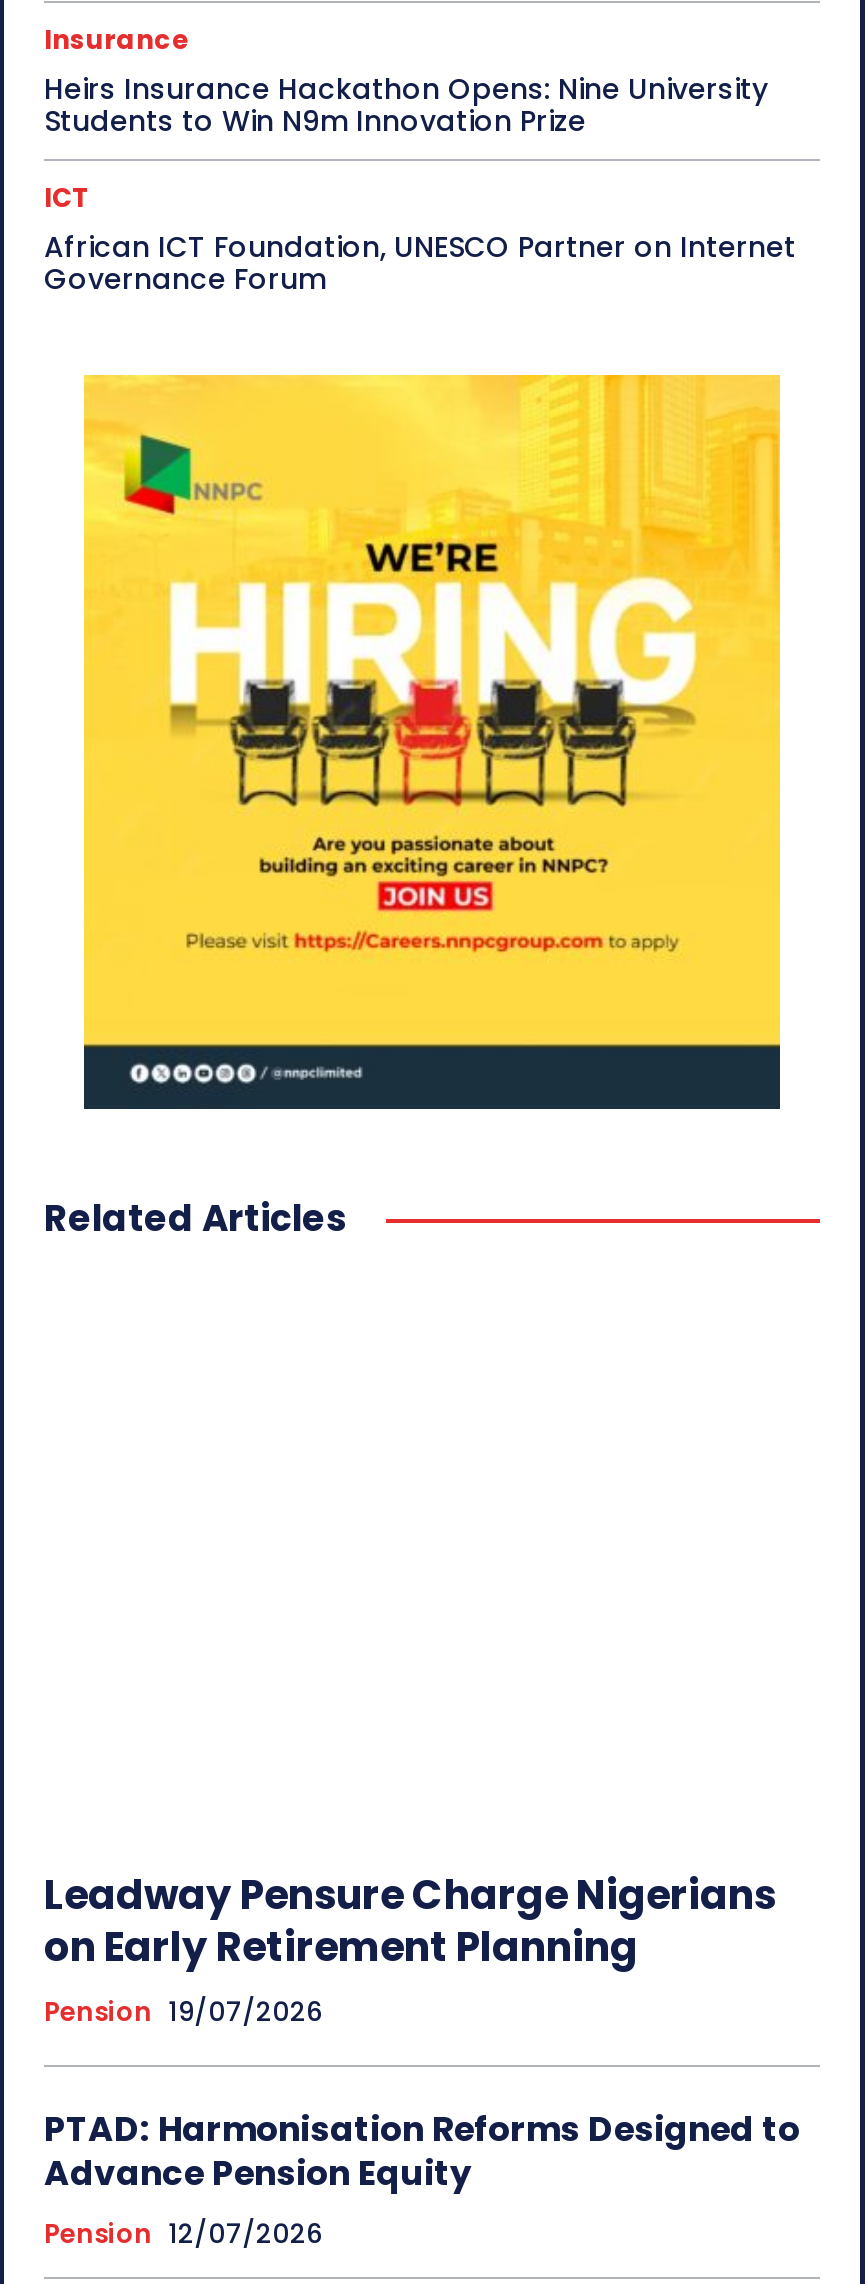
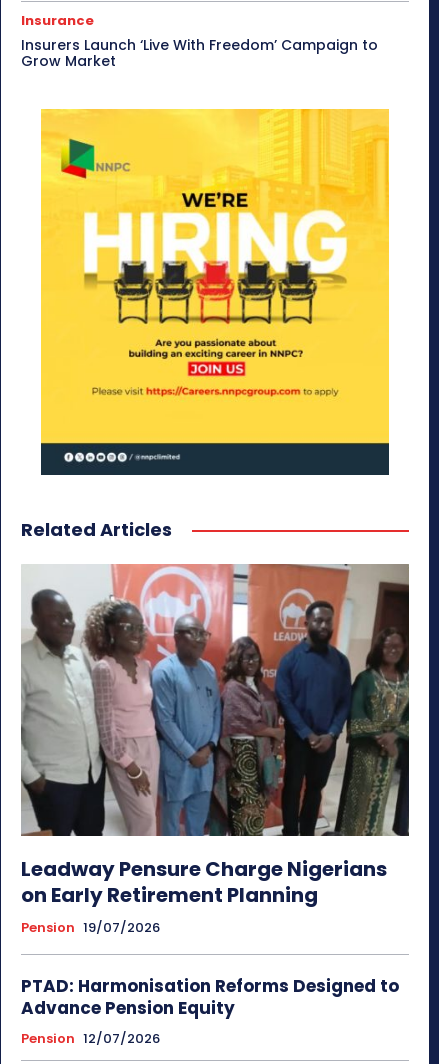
[44,70,796,300] Heirs Insurance Hackathon Opens: Nine University | Students to Win N9m Innovation Prize | ICT | African ICT Foundation, UNESCO Partner on Internet | Governance Forum -> [21,35,378,71] Insurers Launch ‘Live With Freedom’ Campaign to | Grow Market
none -> [20,563,410,837] [image]

